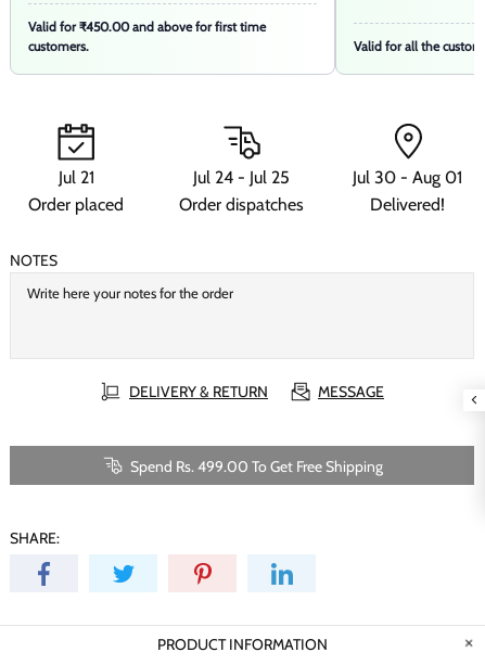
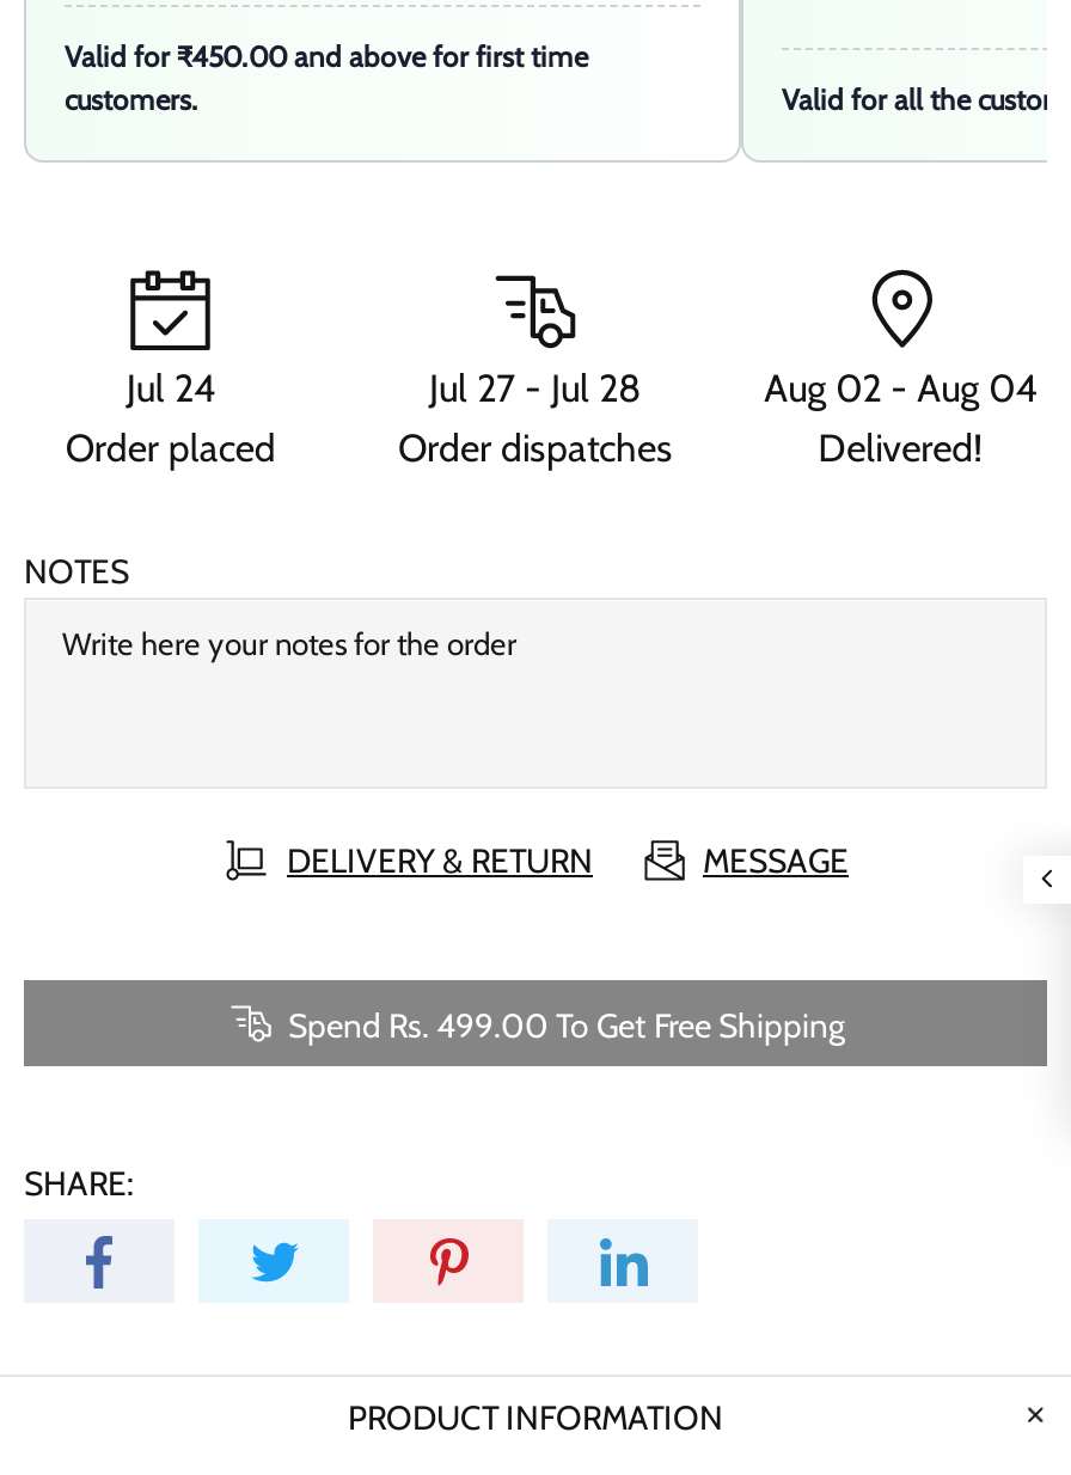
[58,167,94,188] Jul 21 -> [126,367,215,412] Jul 24
[194,167,290,188] Jul 24 - Jul 25 -> [429,367,642,412] Jul 27 - Jul 28
[353,167,462,188] Jul 30 - Aug 01 -> [764,367,1037,412] Aug 02 - Aug 04

